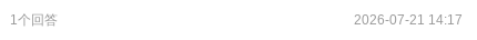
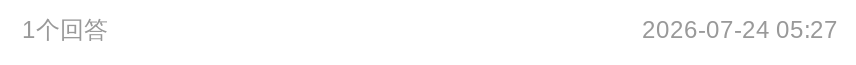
[354,12,463,28] 2026-07-21 14:17 -> [642,16,838,44] 2026-07-24 05:27

